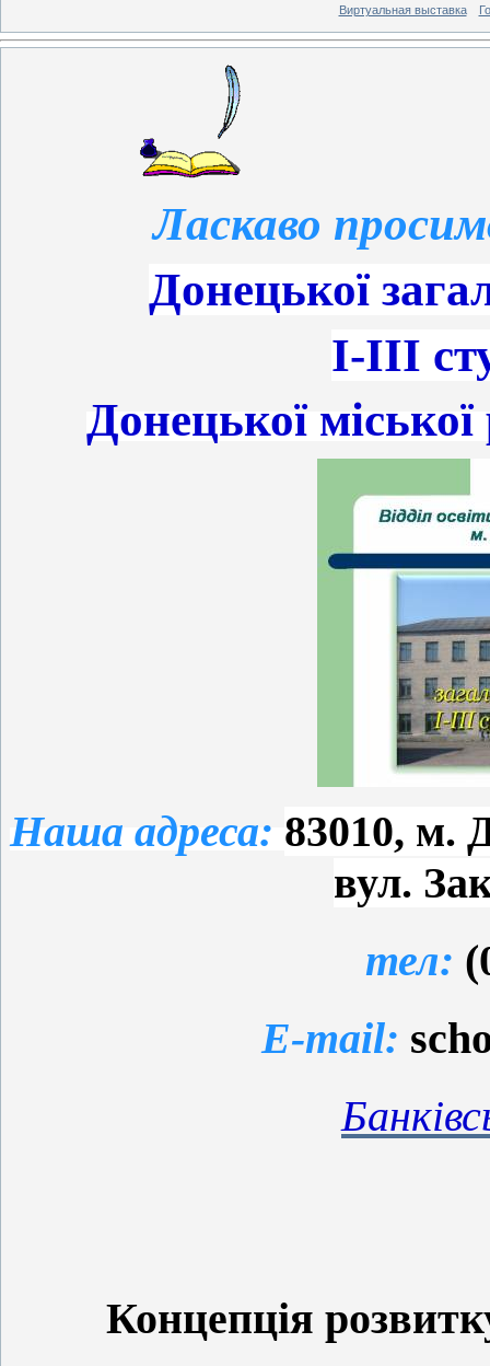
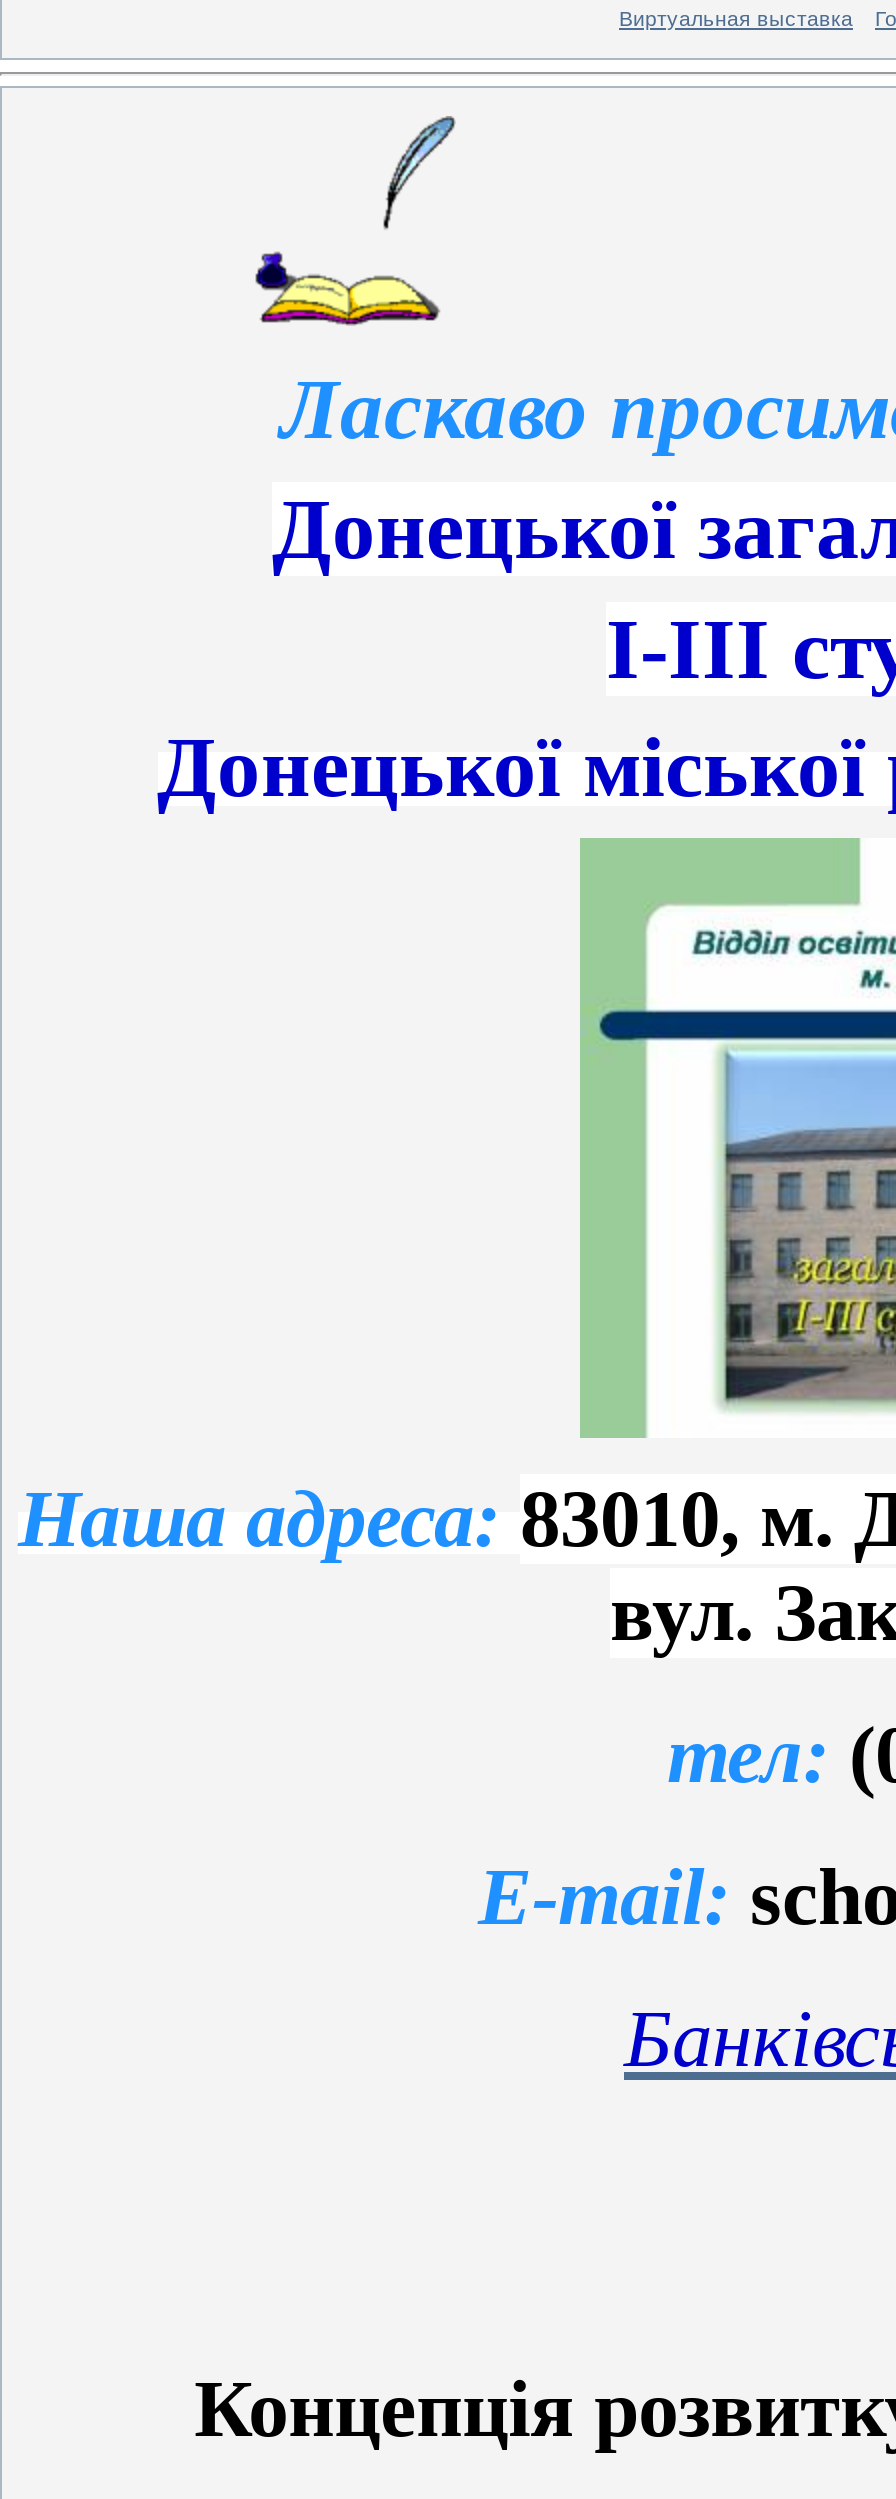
[210,65,248,139] [image] -> [382,114,456,252] [image]

